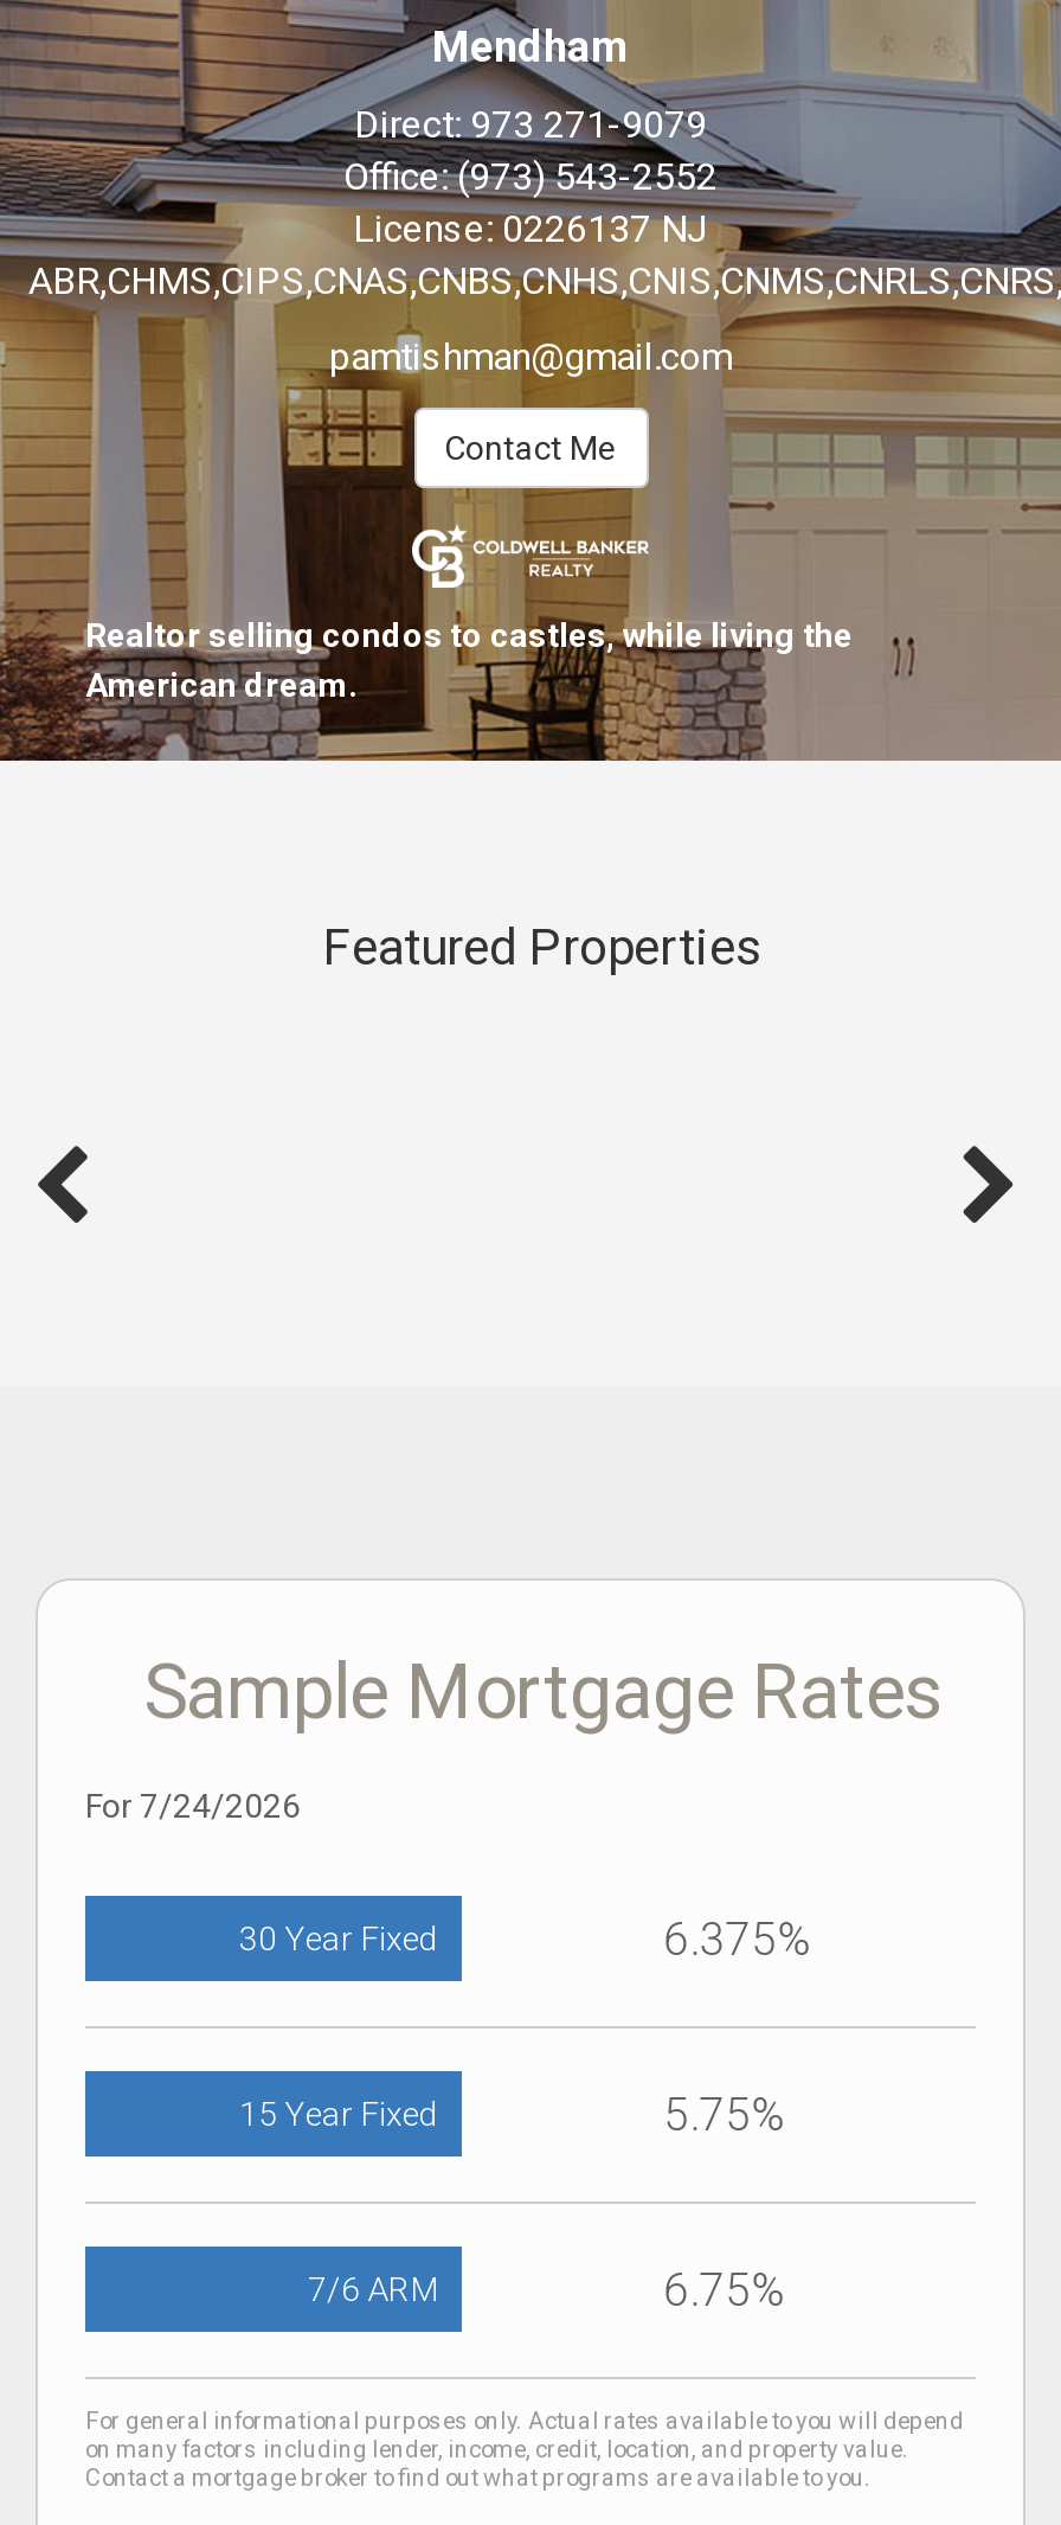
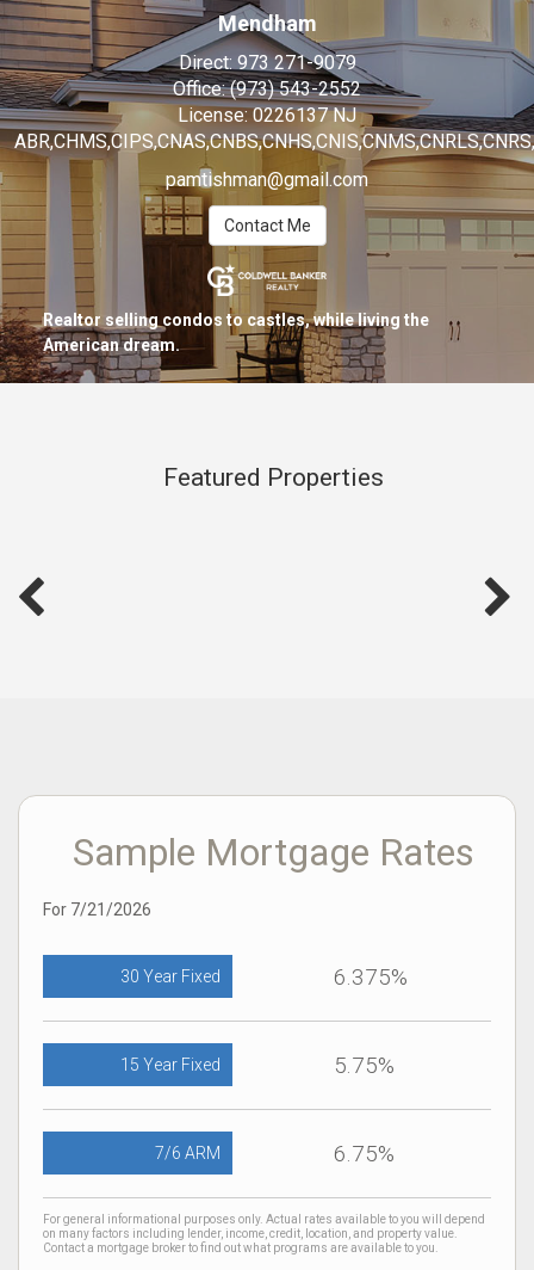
[85,1788,301,1825] For 7/24/2026 -> [43,900,151,919] For 7/21/2026

